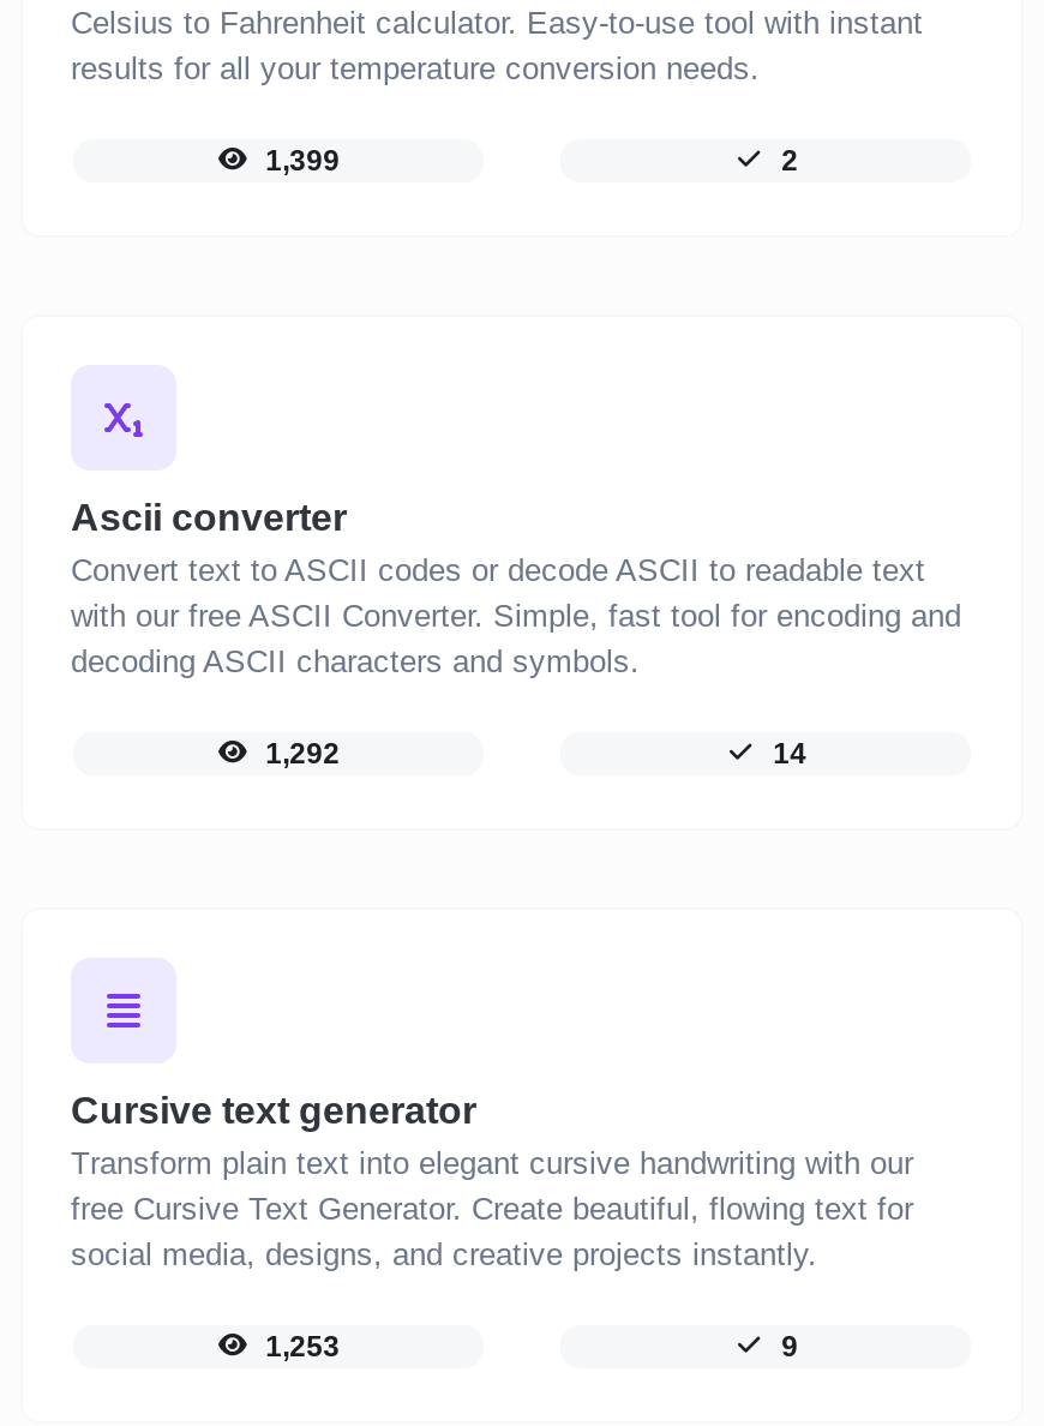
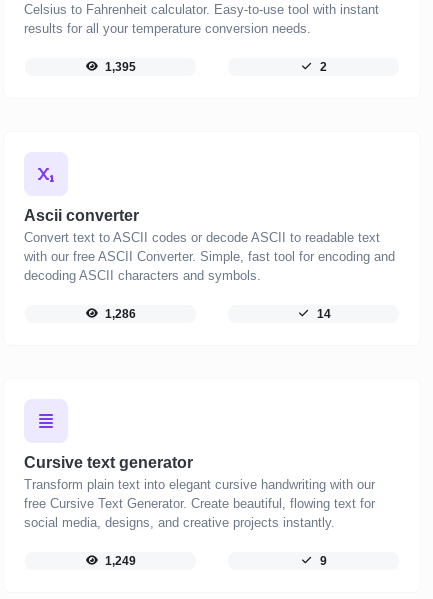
[258,144,340,177] 1,399 -> [102,60,136,74] 1,395
[258,737,340,770] 1,292 -> [102,307,136,321] 1,286
[258,1330,340,1363] 1,253 -> [102,554,136,568] 1,249

